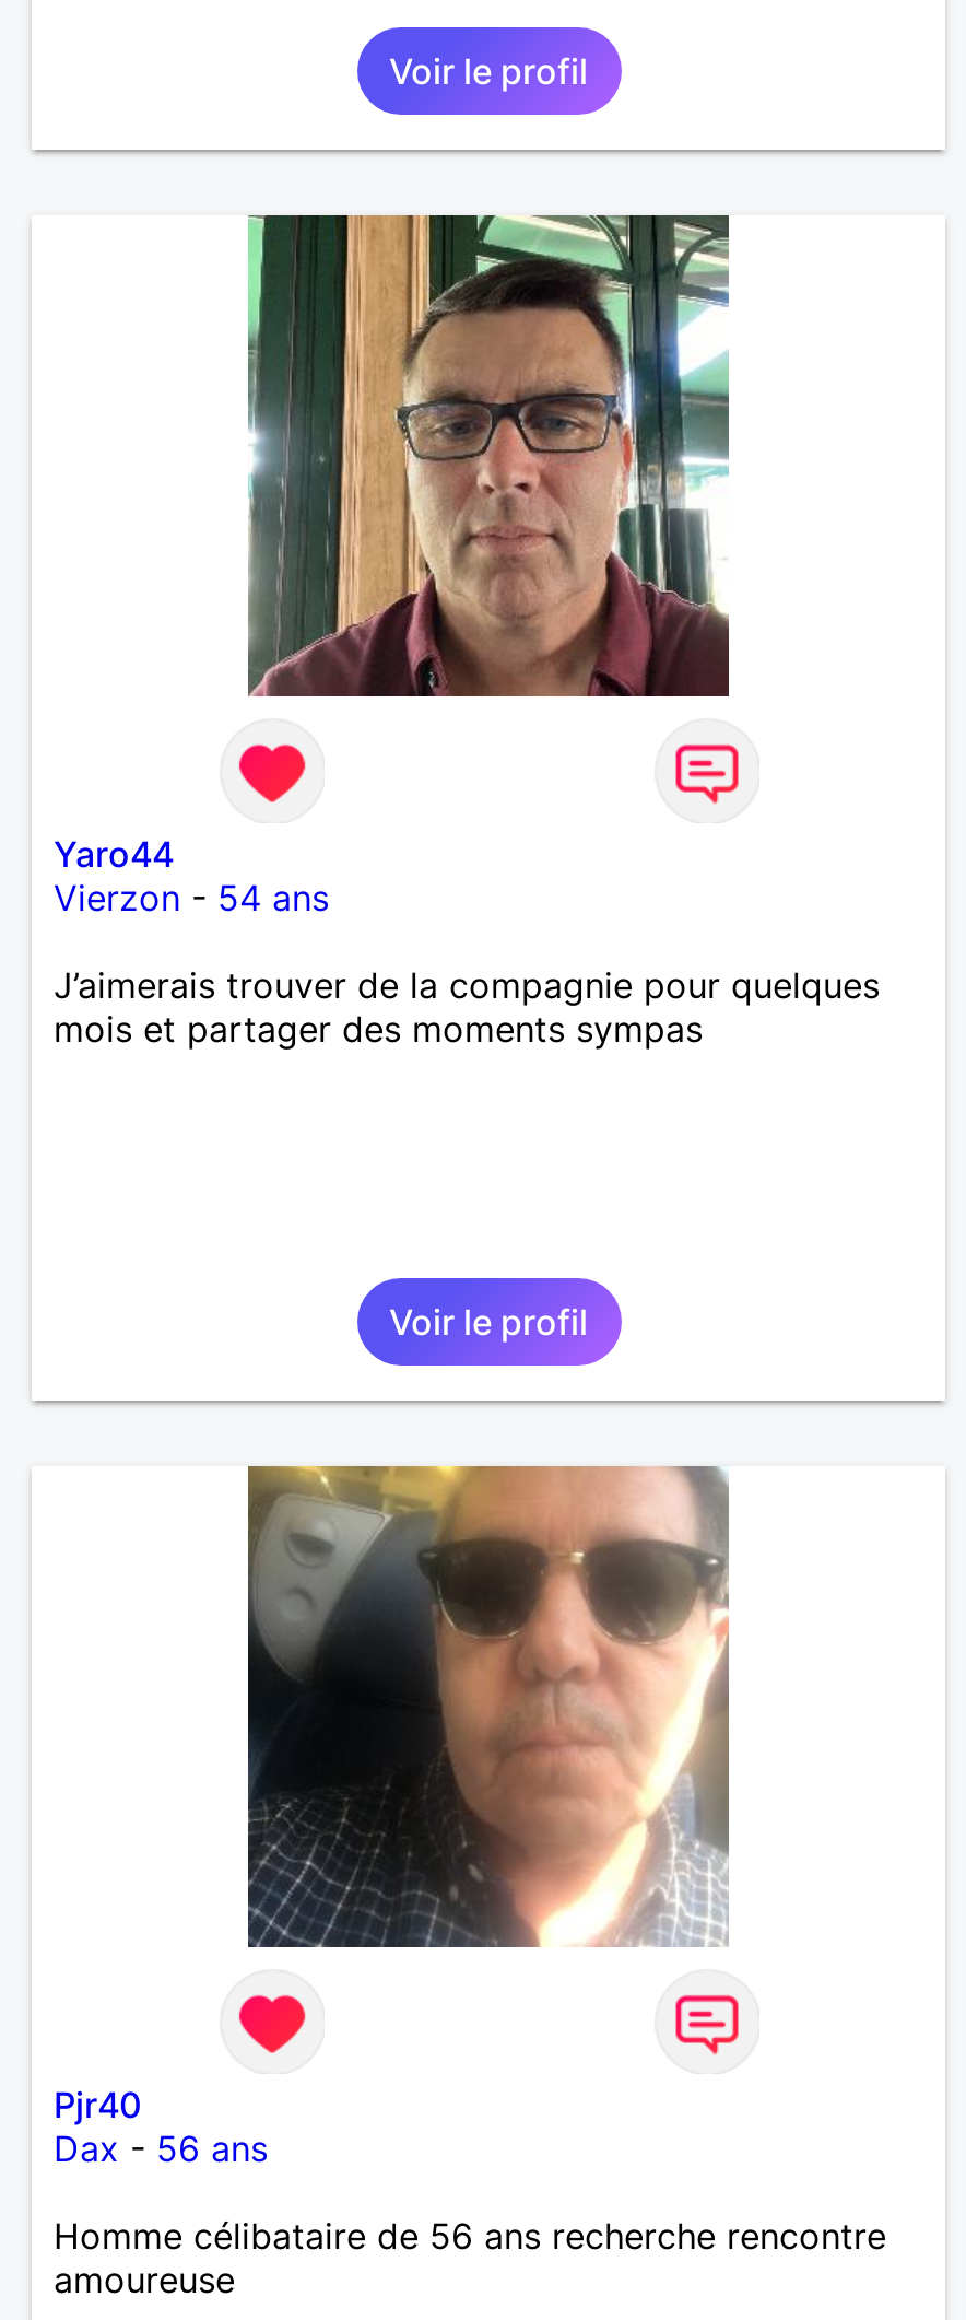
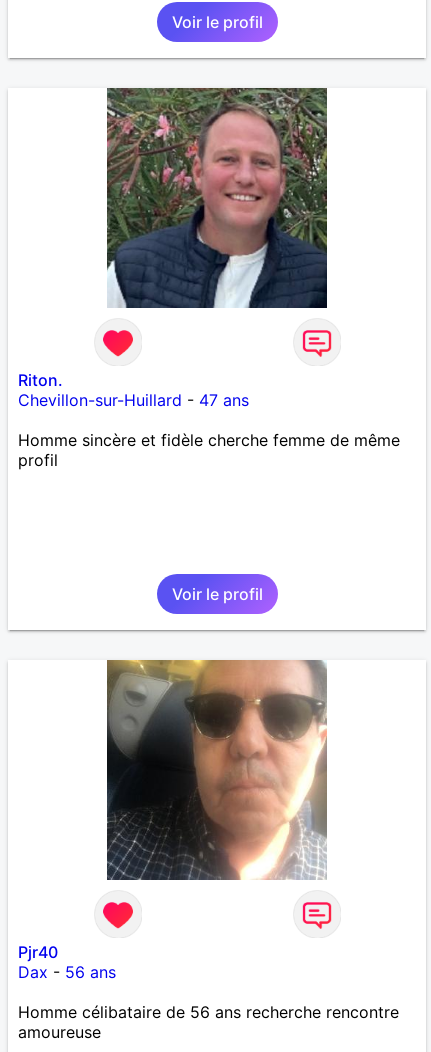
[246,213,731,699] [image] -> [106,87,328,309] [image]
[54,832,329,919] Yaro44 | Vierzon - 54 ans -> [18,370,249,410] Riton. | Chevillon-sur-Huillard - 47 ans
[54,963,880,1050] J’aimerais trouver de la compagnie pour quelques | mois et partager des moments sympas -> [18,430,400,470] Homme sincère et fidèle cherche femme de même | profil

